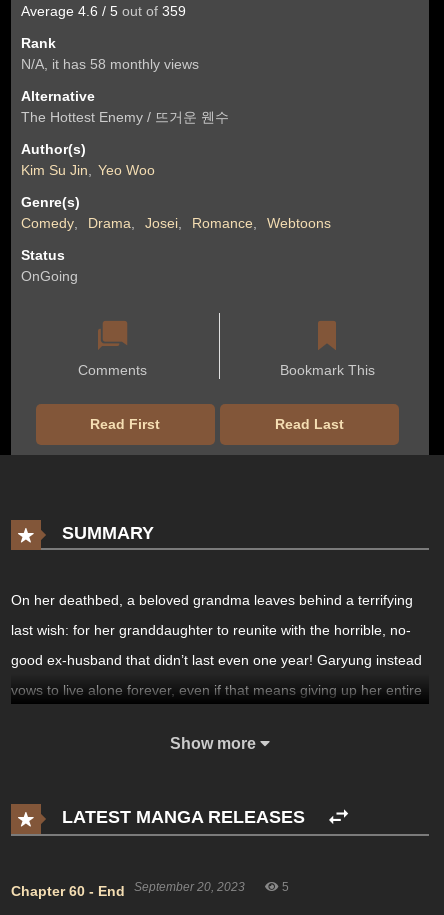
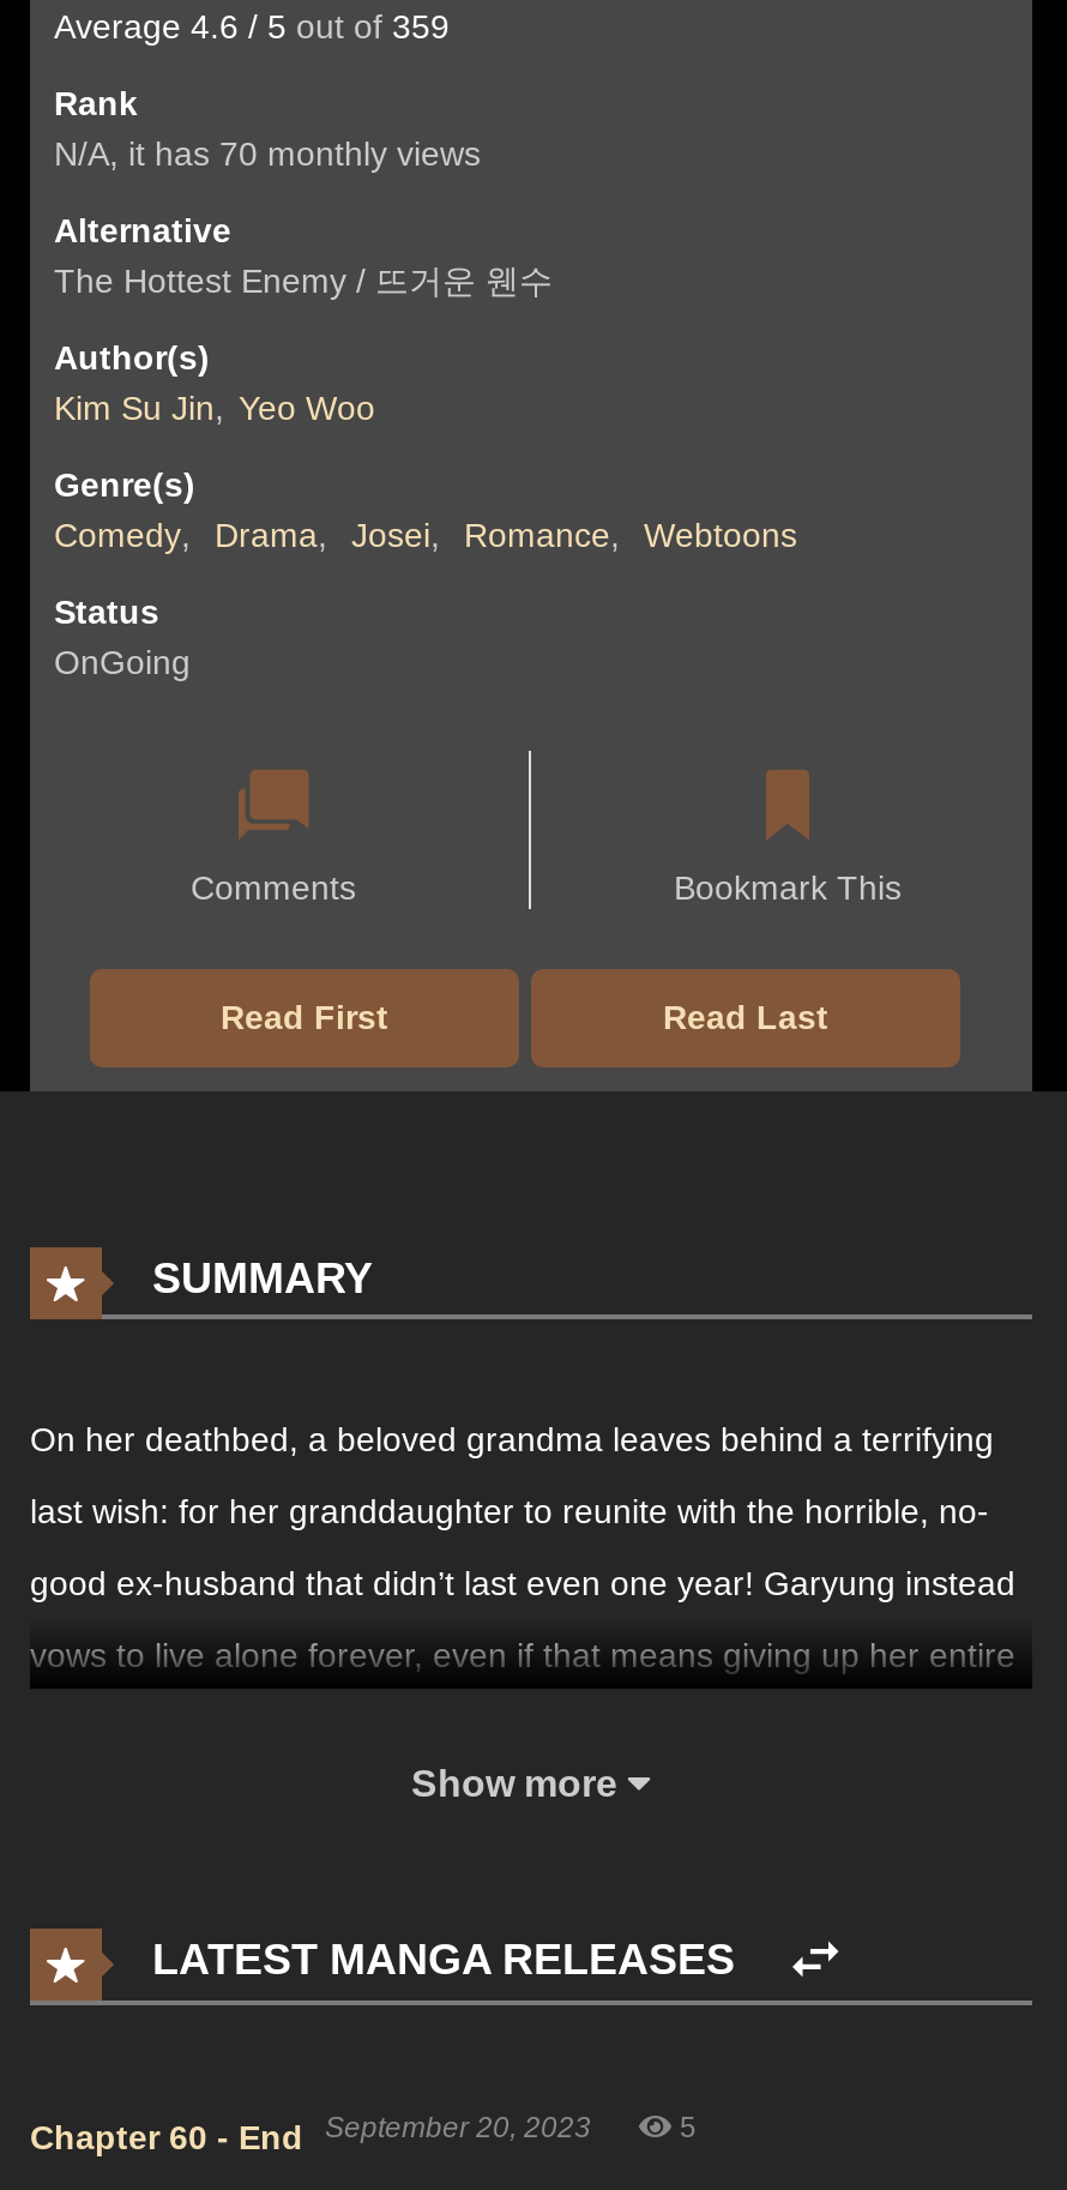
[21,56,199,72] N/A, it has 58 monthly views -> [54,135,481,173] N/A, it has 70 monthly views

